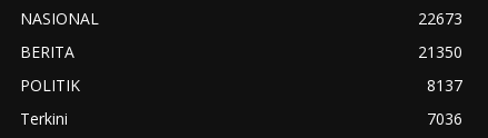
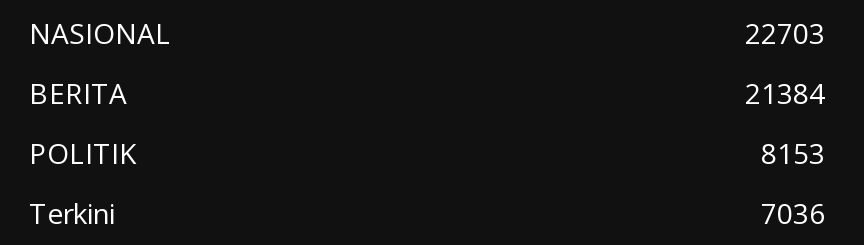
[418,8,462,29] 22673 -> [745,14,825,52] 22703
[418,41,462,62] 21350 -> [745,74,825,112] 21384
[427,74,462,95] 8137 -> [761,134,825,172] 8153

